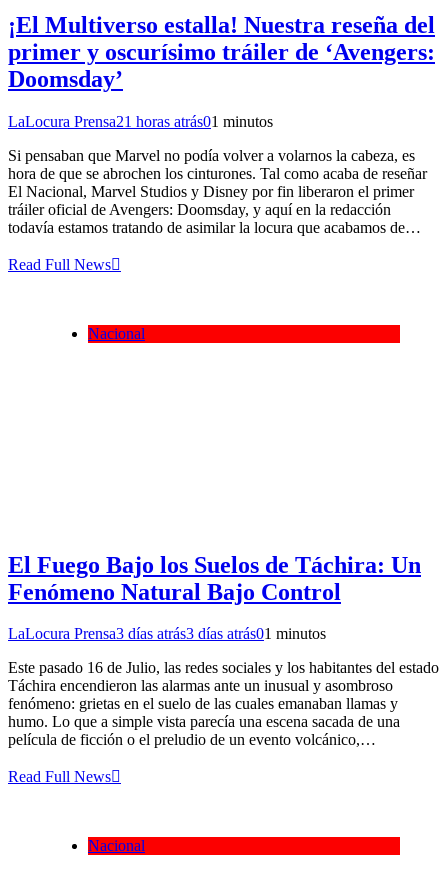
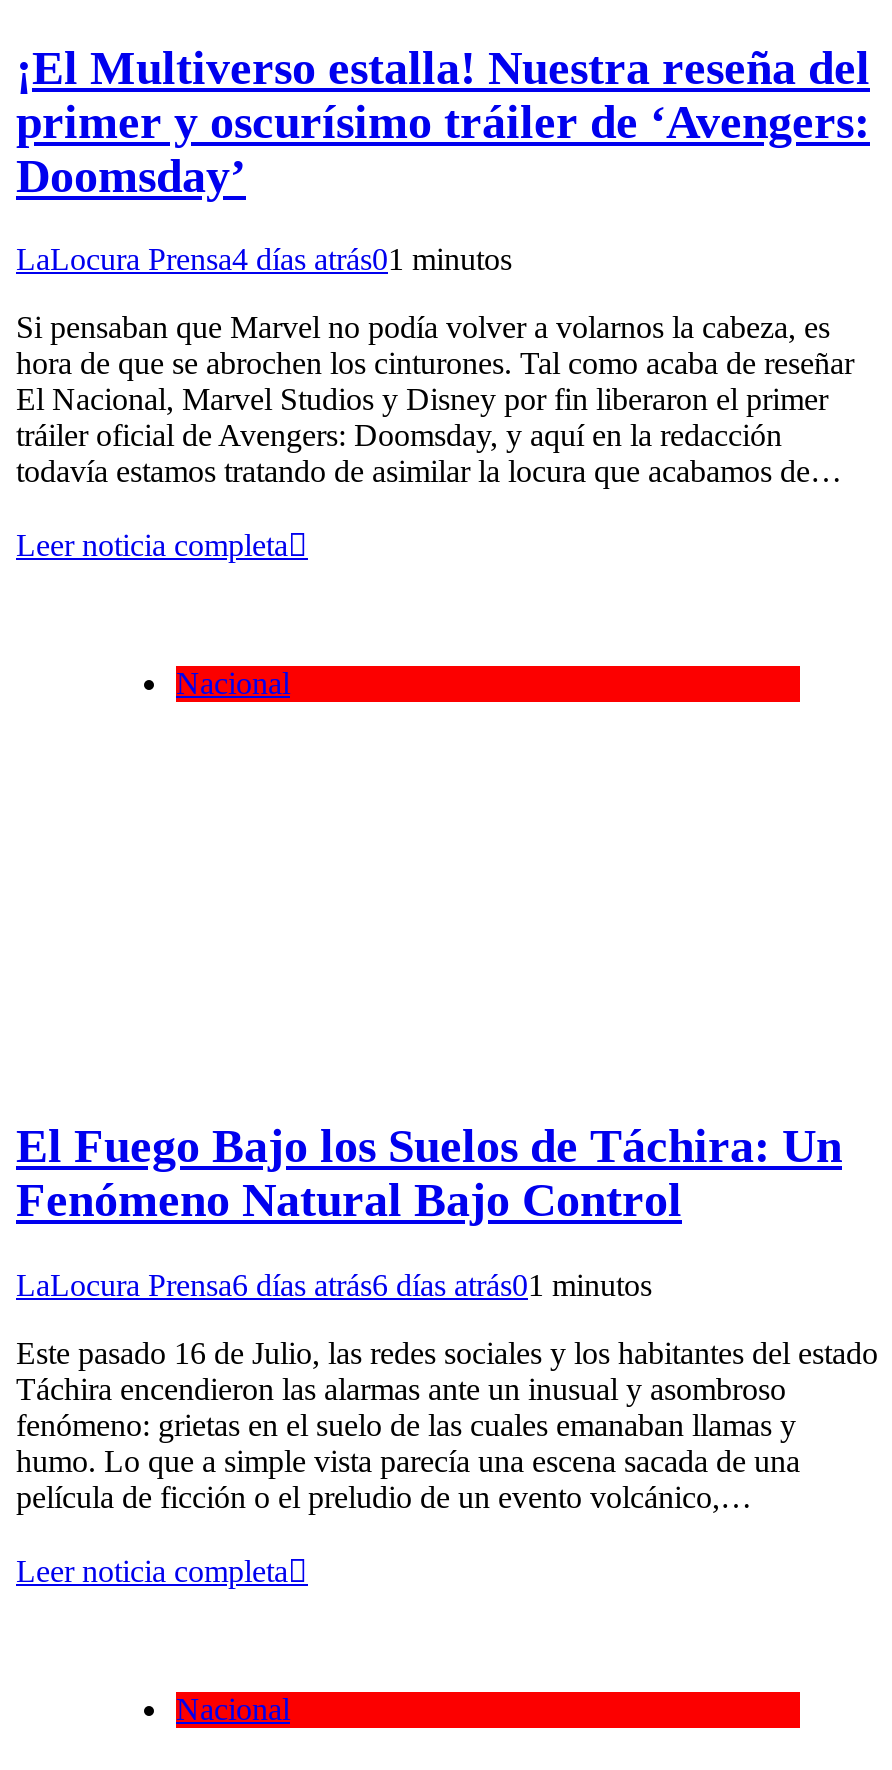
[8,113,273,130] LaLocura Prensa21 horas atrás01 minutos -> [16,243,512,277] LaLocura Prensa4 días atrás01 minutos
[8,256,111,273] Read Full News -> [16,529,288,563] Leer noticia completa
[8,625,326,642] LaLocura Prensa3 días atrás3 días atrás01 minutos -> [16,1268,652,1302] LaLocura Prensa6 días atrás6 días atrás01 minutos
[8,768,111,785] Read Full News -> [16,1554,288,1588] Leer noticia completa

